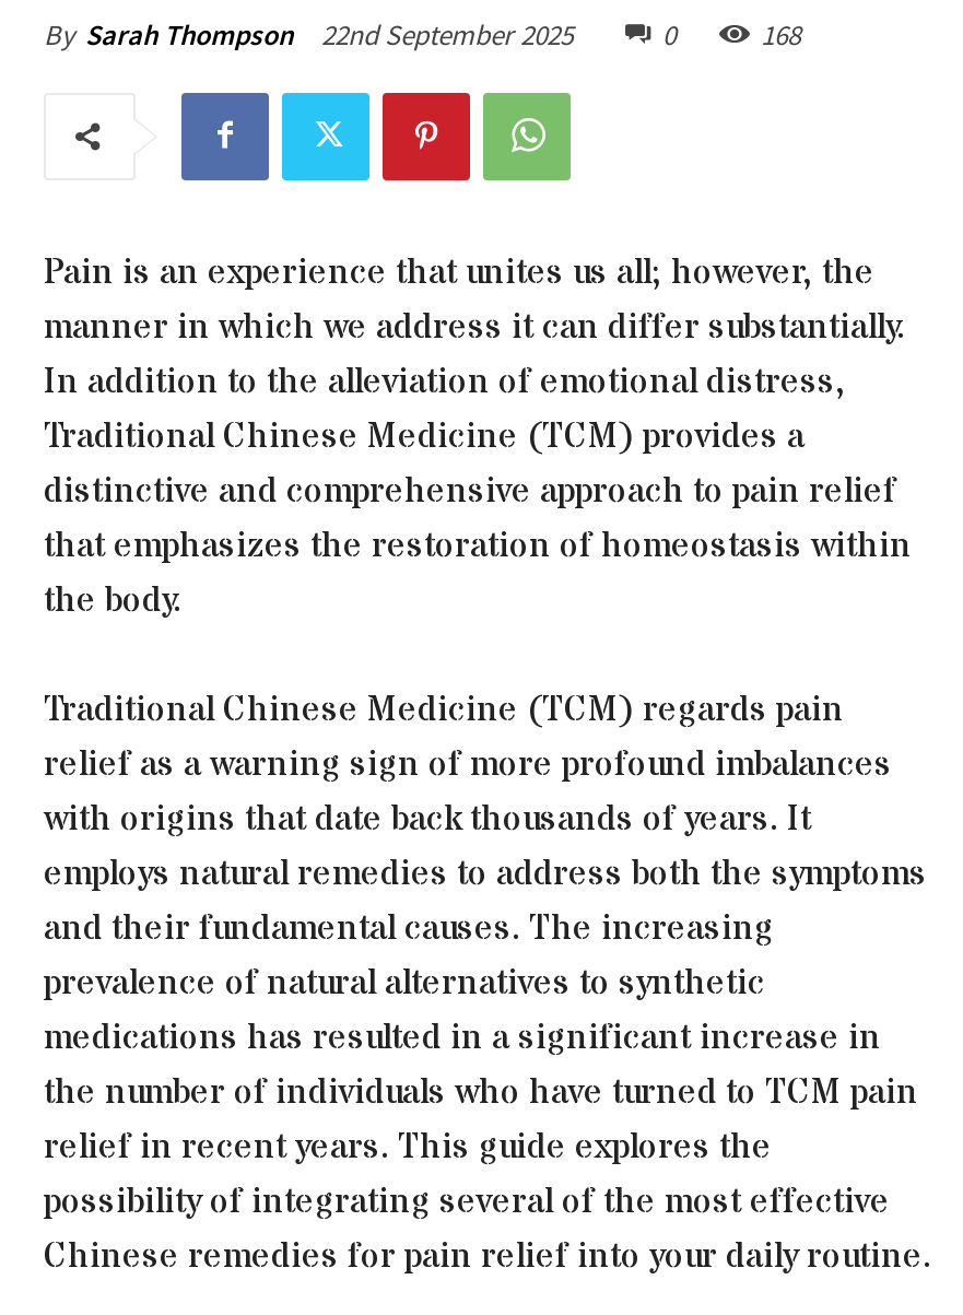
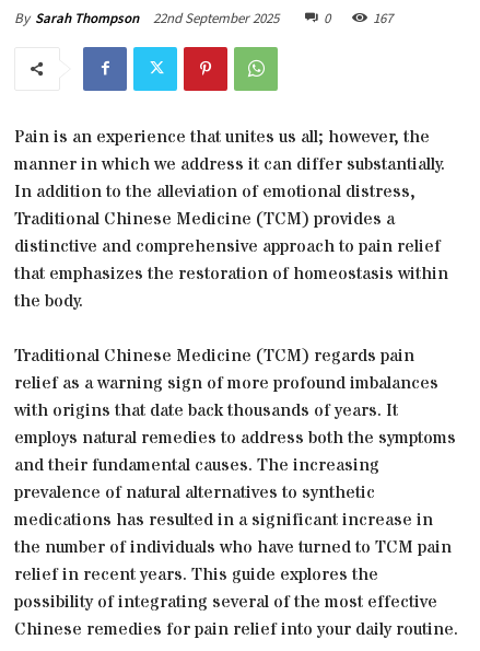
[761,15,800,52] 168 -> [373,8,393,27] 167

